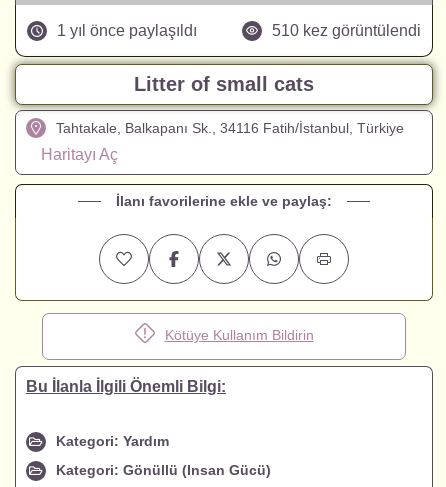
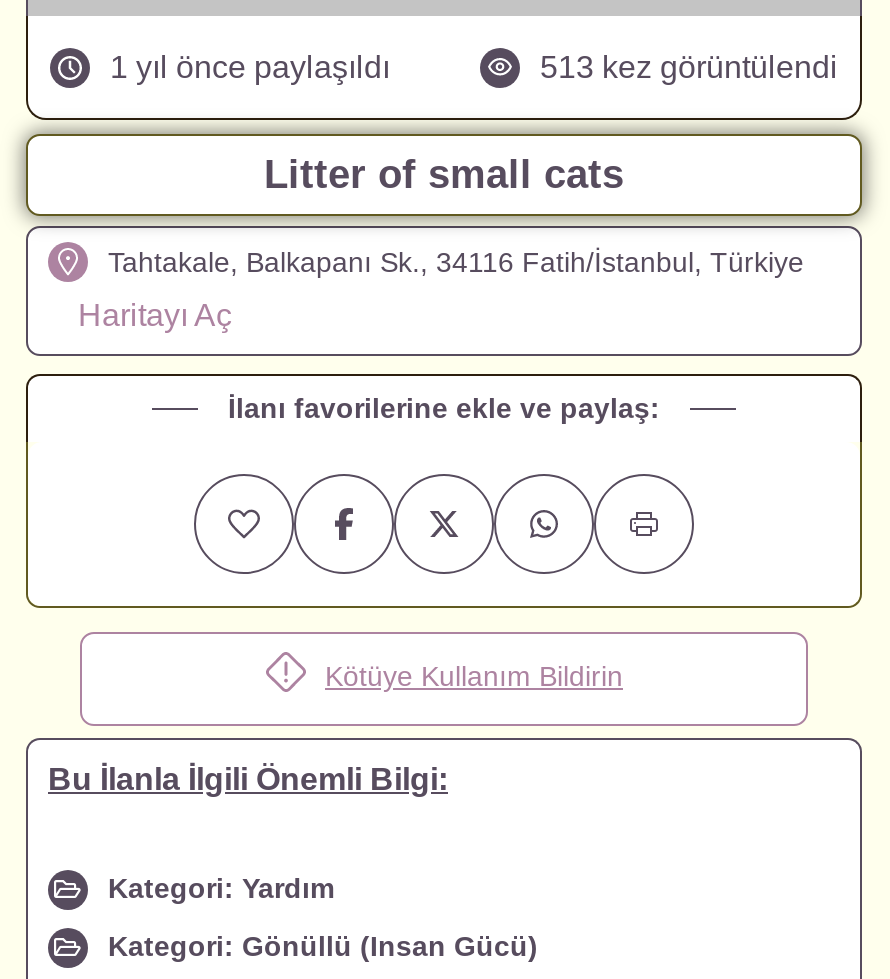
[272,22,421,39] 510 kez görüntülendi -> [540,50,838,84] 513 kez görüntülendi

